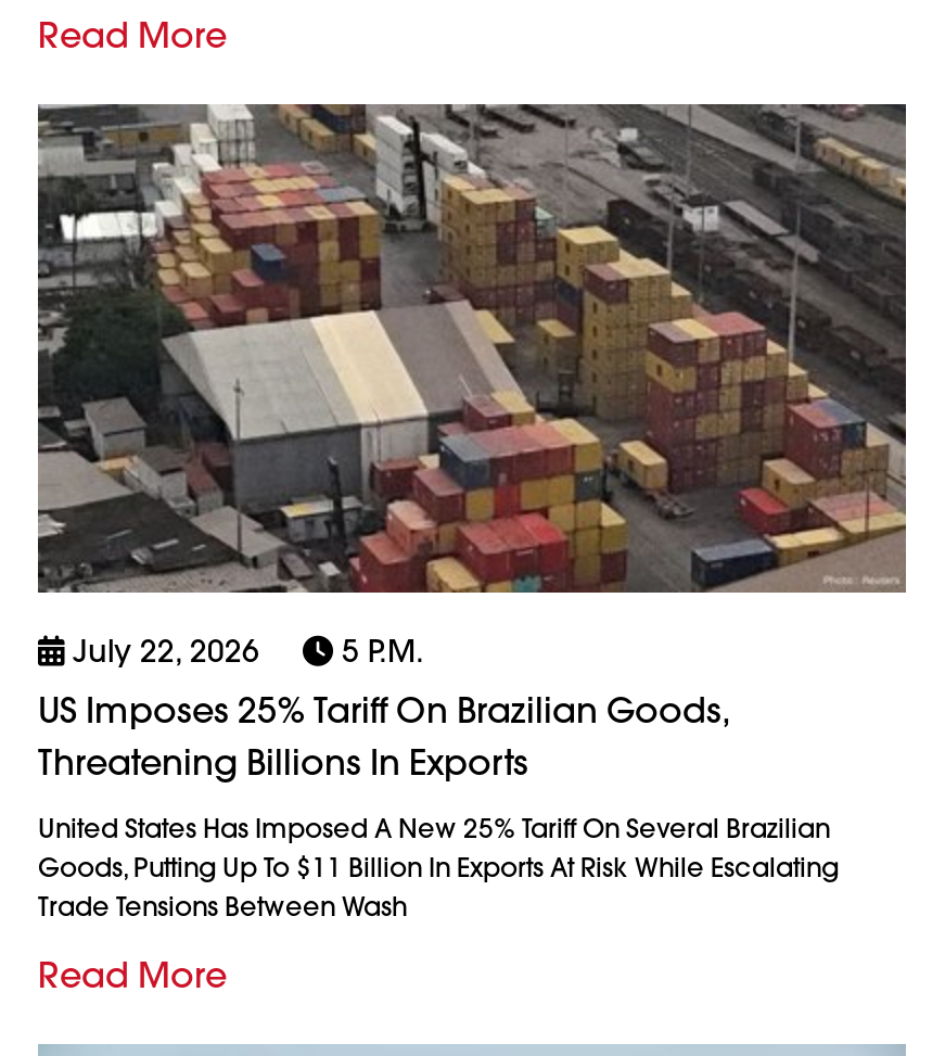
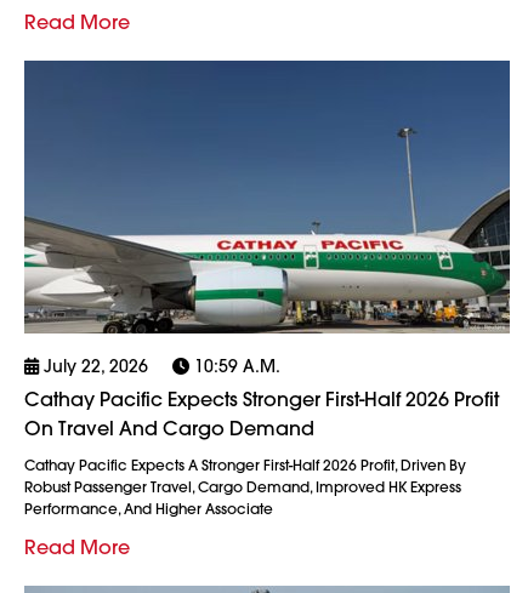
[36,102,908,783] [image] | 5 P.m. | US Imposes 25% Tariff On Brazilian Goods, | Threatening Billions In Exports -> [23,59,511,440] [image] | 10:59 A.m. | Cathay Pacific Expects Stronger First-Half 2026 Profit | On Travel And Cargo Demand
[38,811,839,922] United States Has Imposed A New 25% Tariff On Several Brazilian | Goods, Putting Up To $11 Billion In Exports At Risk While Escalating | Trade Tensions Between Wash -> [24,455,466,517] Cathay Pacific Expects A Stronger First-Half 2026 Profit, Driven By | Robust Passenger Travel, Cargo Demand, Improved HK Express | Performance, And Higher Associate

